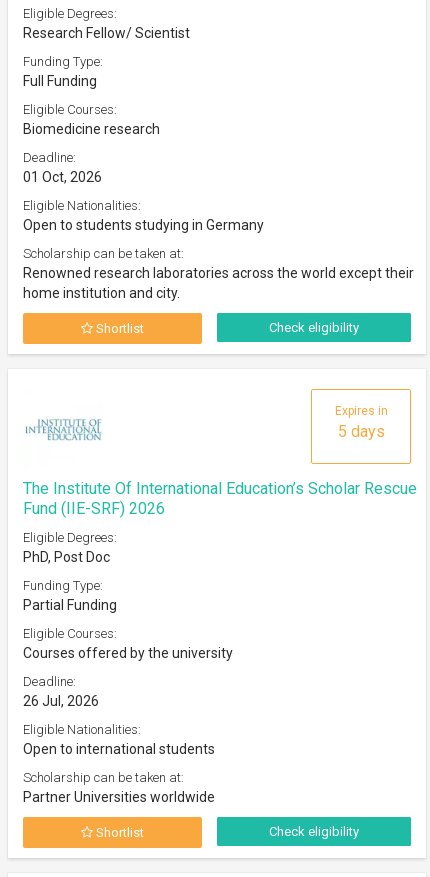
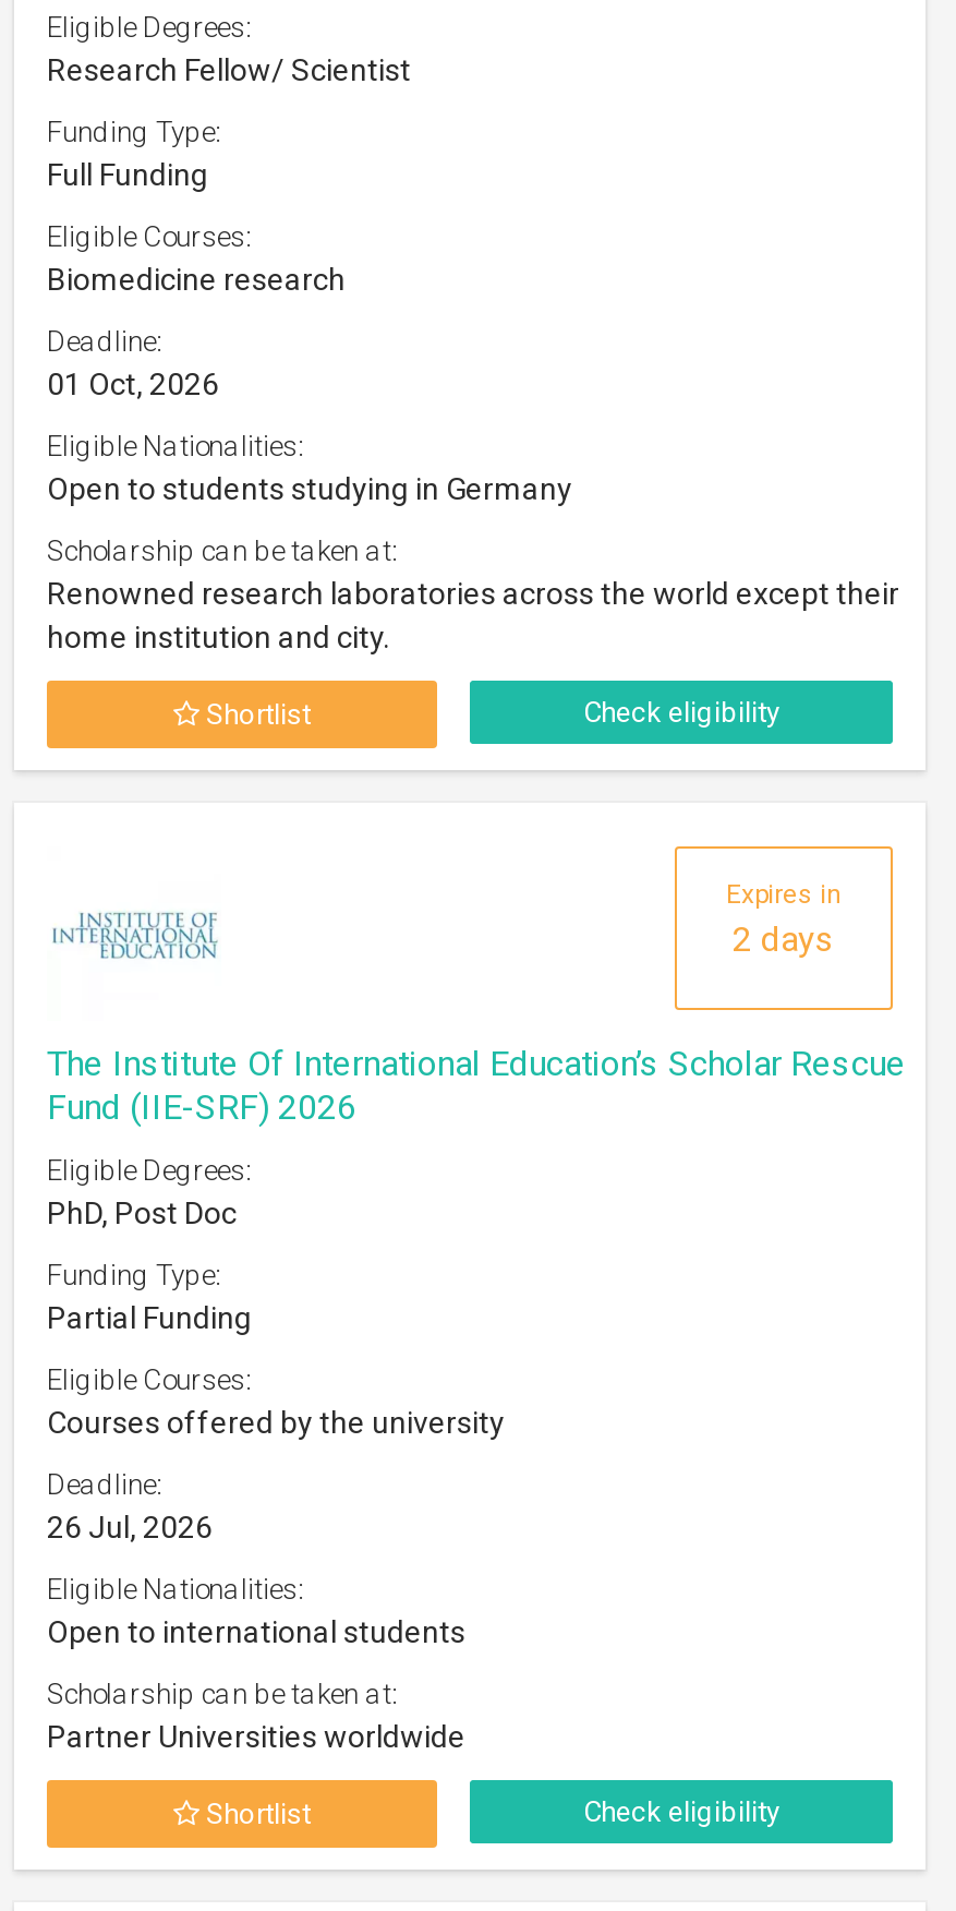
[337,422,384,441] 5 days -> [733,918,835,960] 2 days

